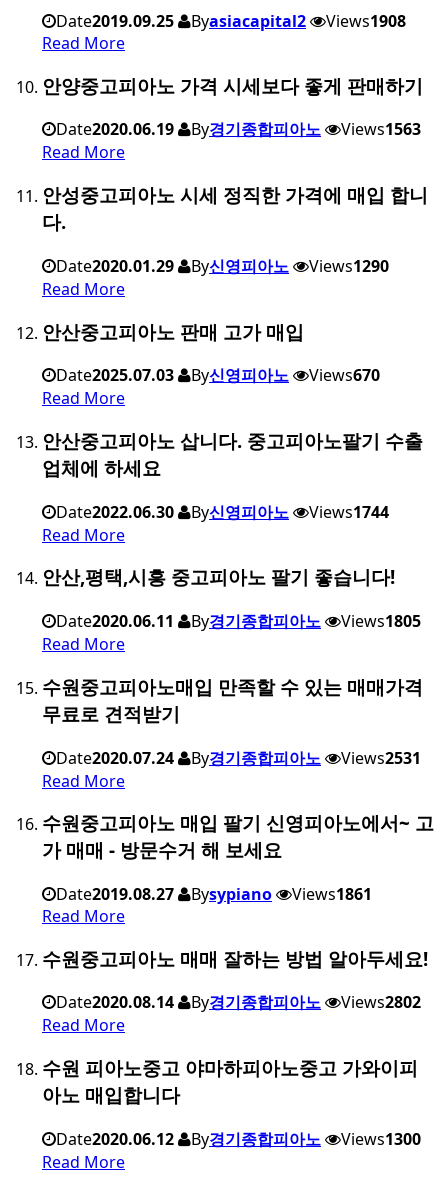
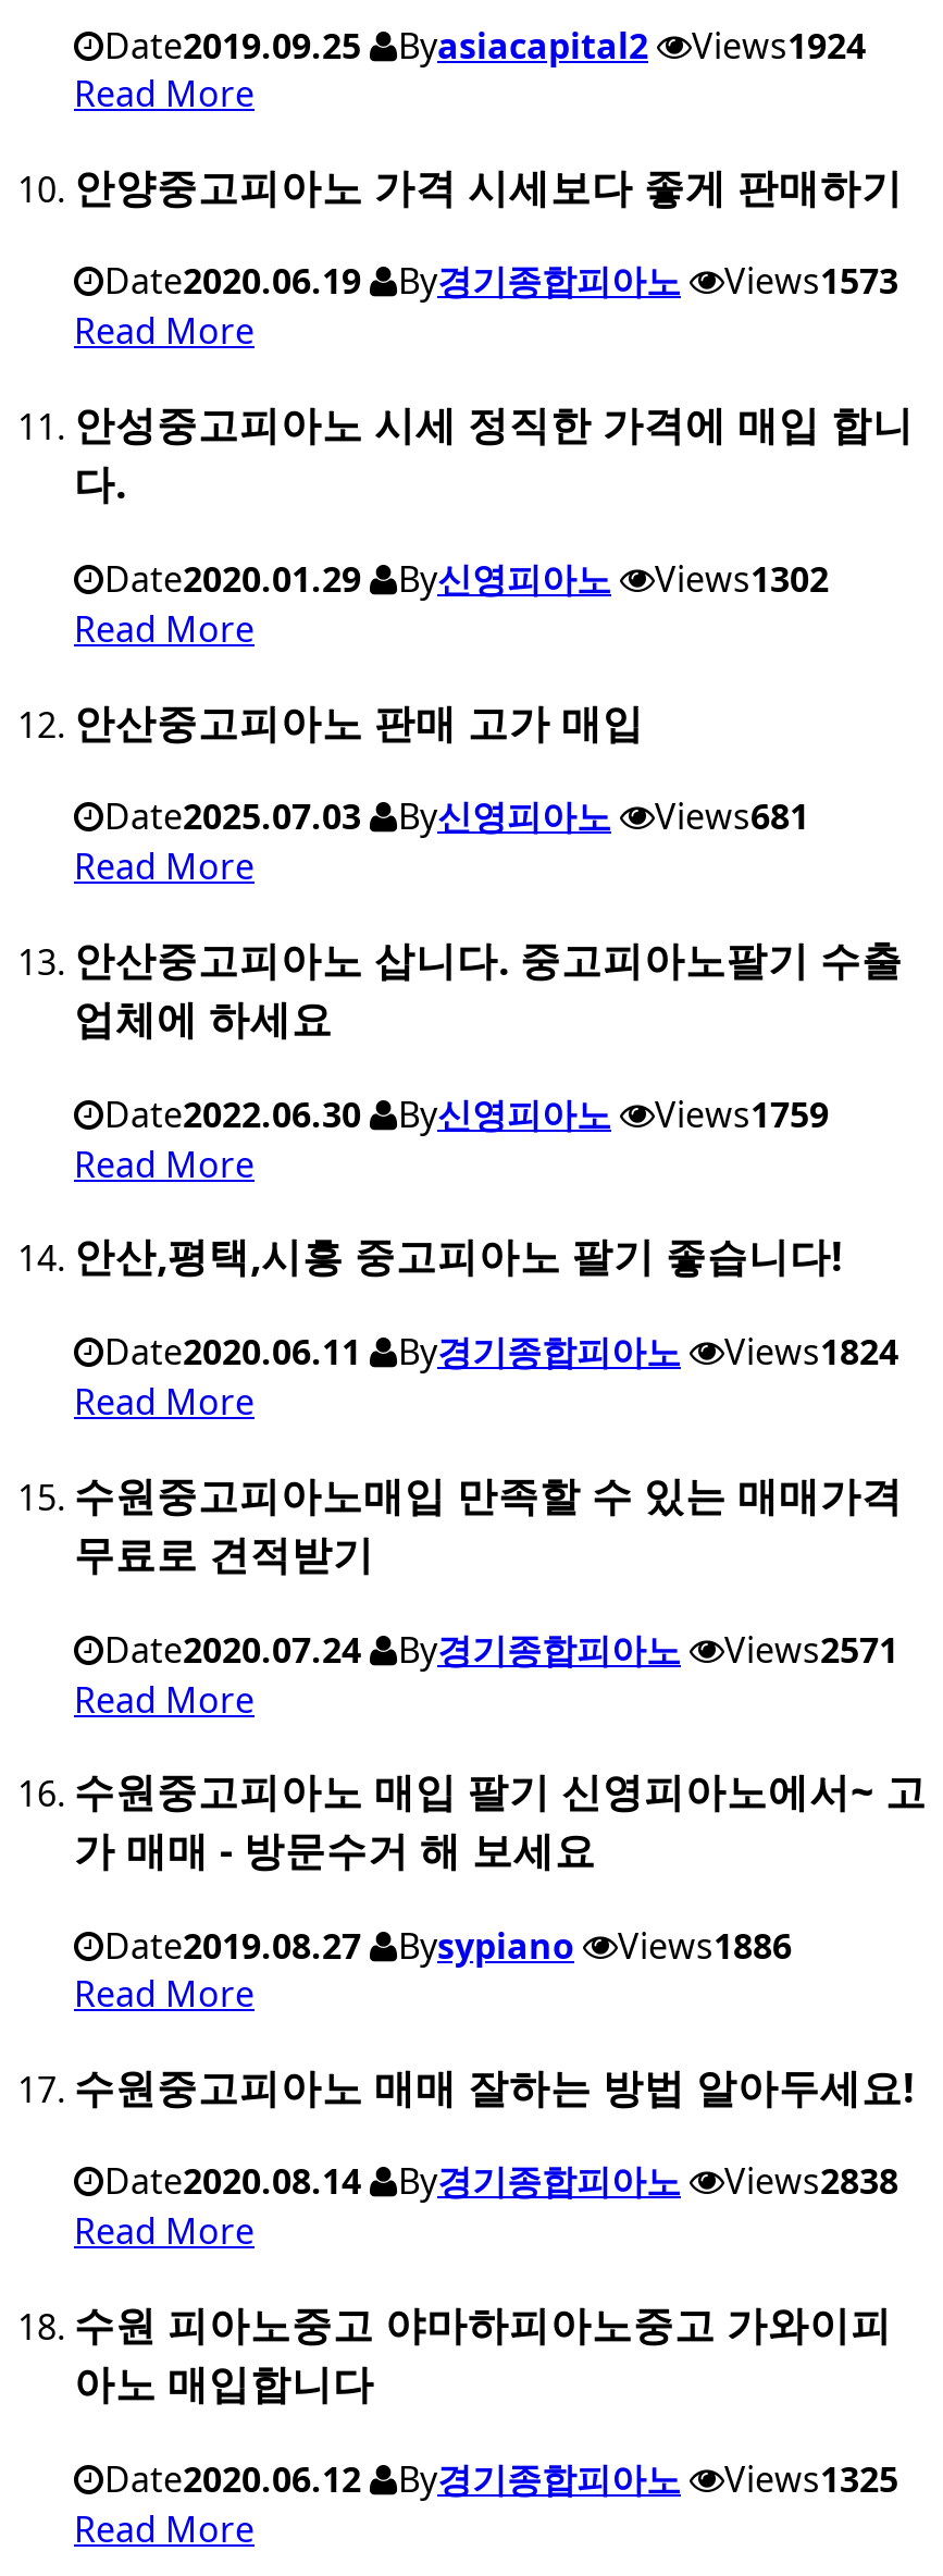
[56,10,406,32] Date2019.09.25 Byasiacapital2 Views1908 -> [104,22,866,69] Date2019.09.25 Byasiacapital2 Views1924
[341,118,421,140] Views1563 -> [724,258,898,306] Views1573
[309,255,389,277] Views1290 -> [655,555,829,602] Views1302
[309,364,380,386] Views670 -> [655,793,809,841] Views681
[309,501,389,523] Views1744 -> [655,1090,829,1138] Views1759
[341,610,421,632] Views1805 -> [724,1328,898,1376] Views1824
[341,747,421,769] Views2531 -> [724,1625,898,1673] Views2571
[56,883,372,905] Date2019.08.27 Bysypiano Views1861 -> [104,1922,792,1970] Date2019.08.27 Bysypiano Views1886
[341,991,421,1013] Views2802 -> [724,2158,898,2206] Views2838
[341,1128,421,1150] Views1300 -> [724,2455,898,2503] Views1325

